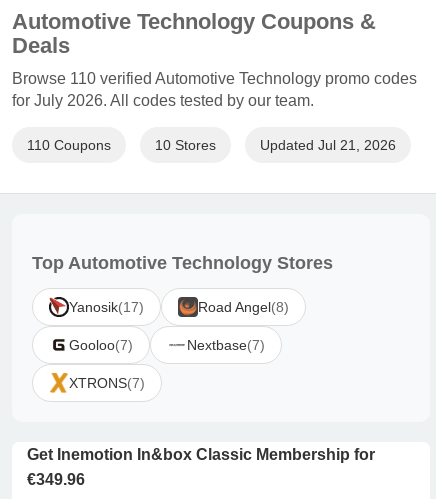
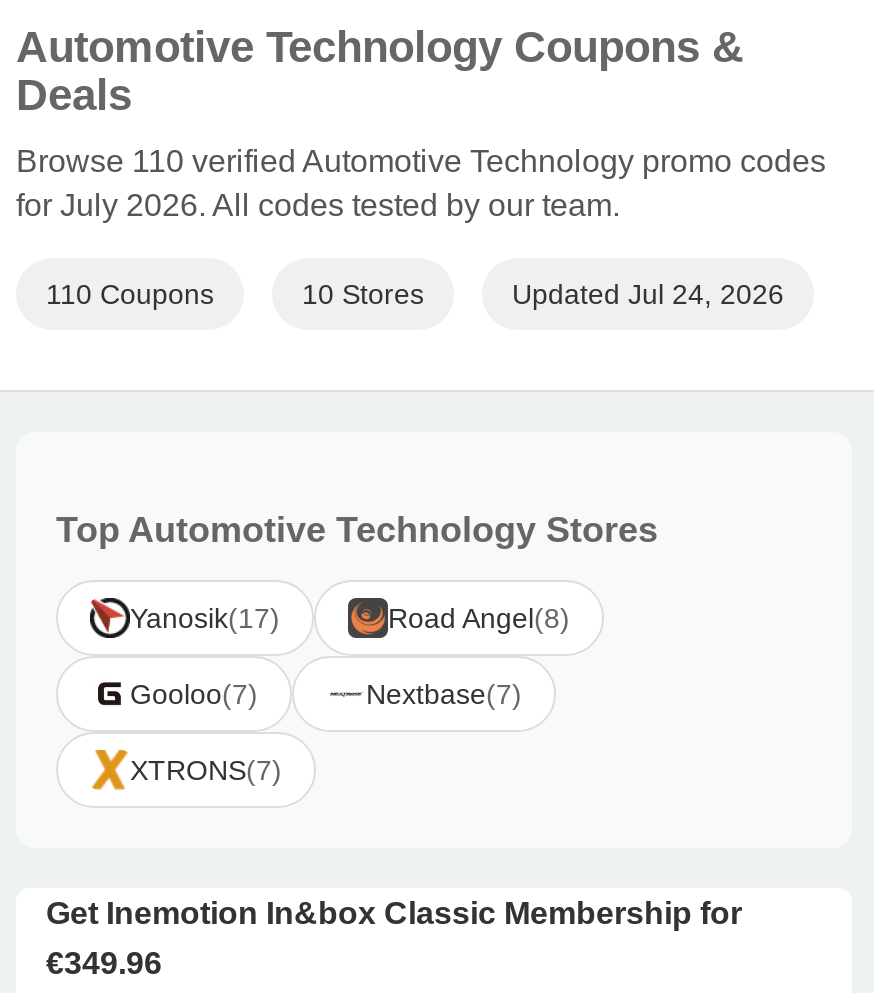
[260,137,396,153] Updated Jul 21, 2026 -> [512,278,784,310] Updated Jul 24, 2026

